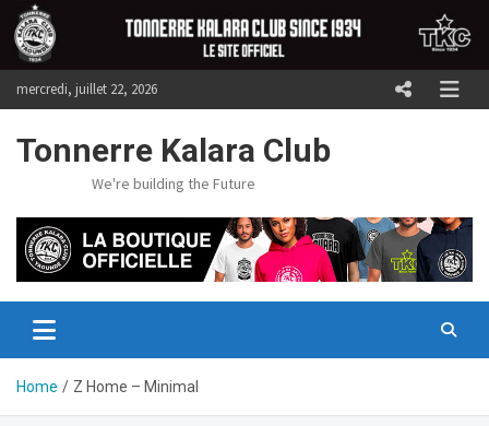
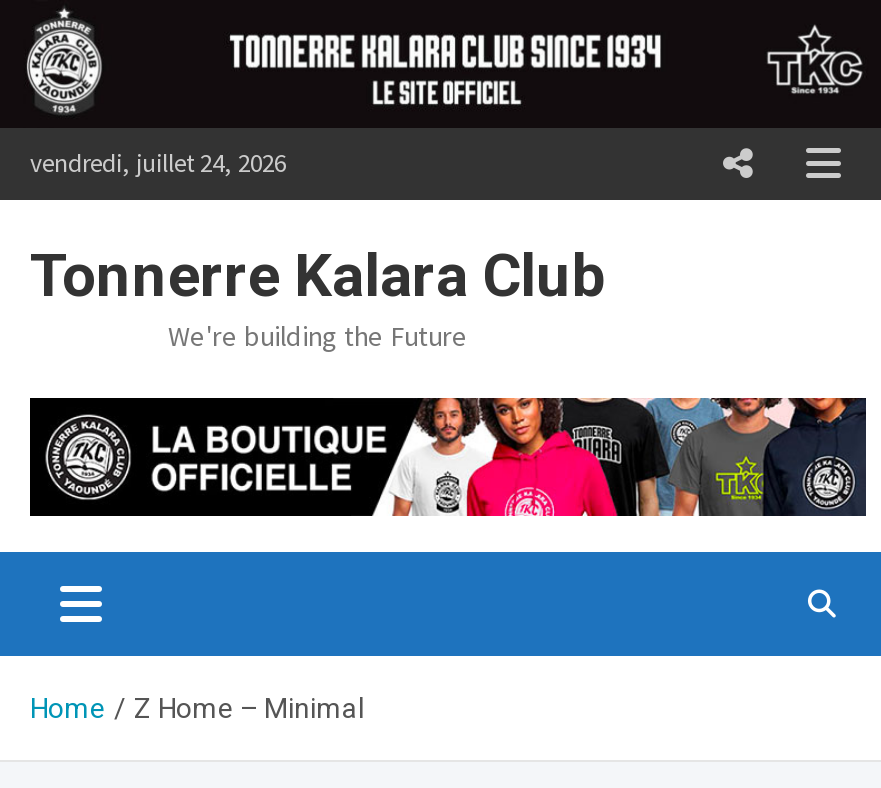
[16,80,157,99] mercredi, juillet 22, 2026 -> [30,146,286,180] vendredi, juillet 24, 2026

